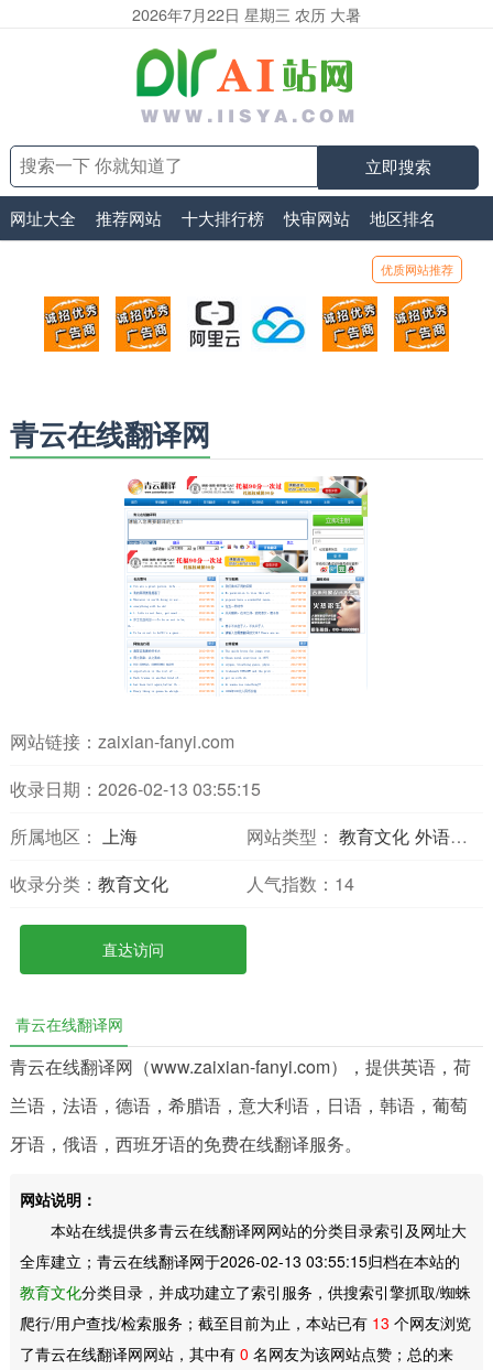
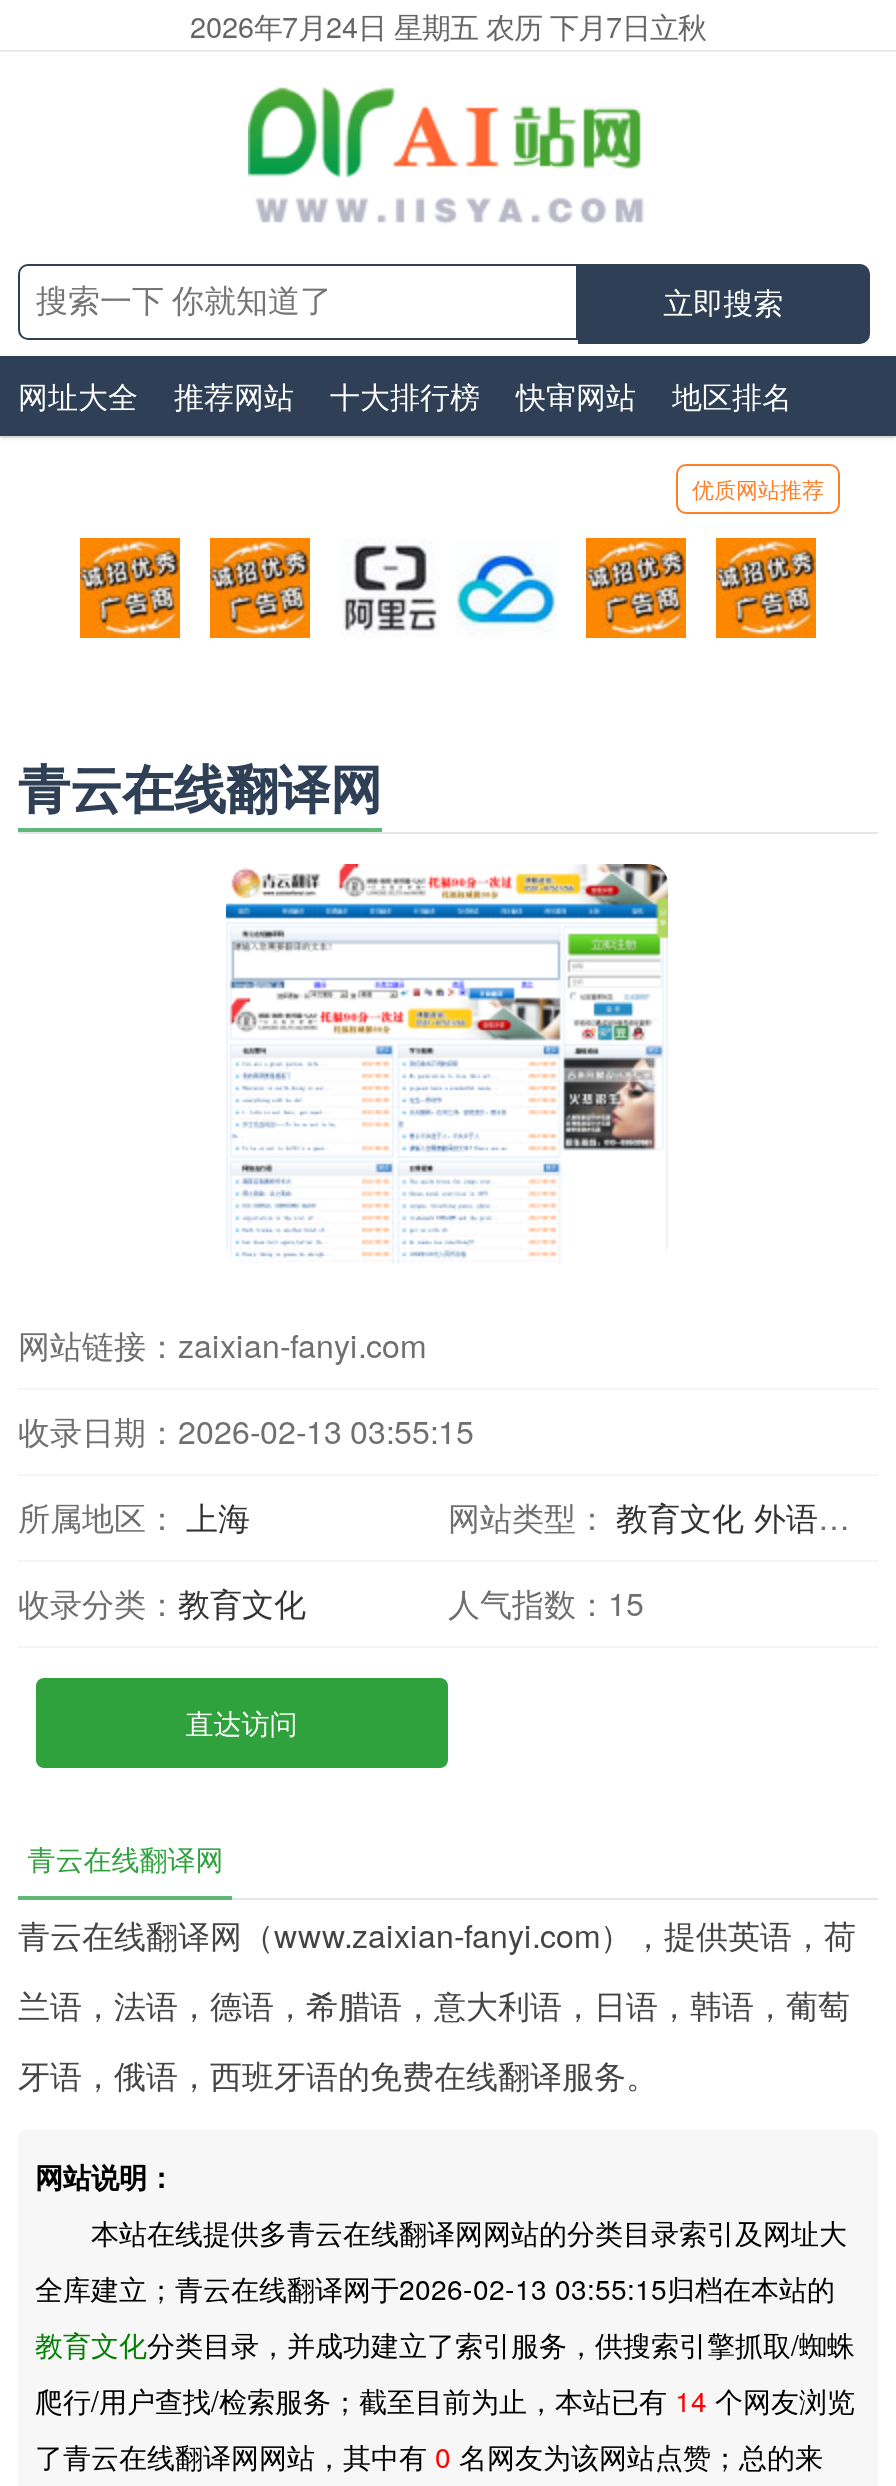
[132,2,361,25] 2026年7月22日 星期三 农历 大暑 -> [190,4,706,46] 2026年7月24日 星期五 农历 下月7日立秋
[246,871,354,896] 人气指数：14 -> [448,1580,644,1626] 人气指数：15
[19,1311,470,1333] 爬行/用户查找/检索服务；截至目前为止，本站已有13个网友浏览 -> [35,2379,855,2419] 爬行/用户查找/检索服务；截至目前为止，本站已有14个网友浏览

